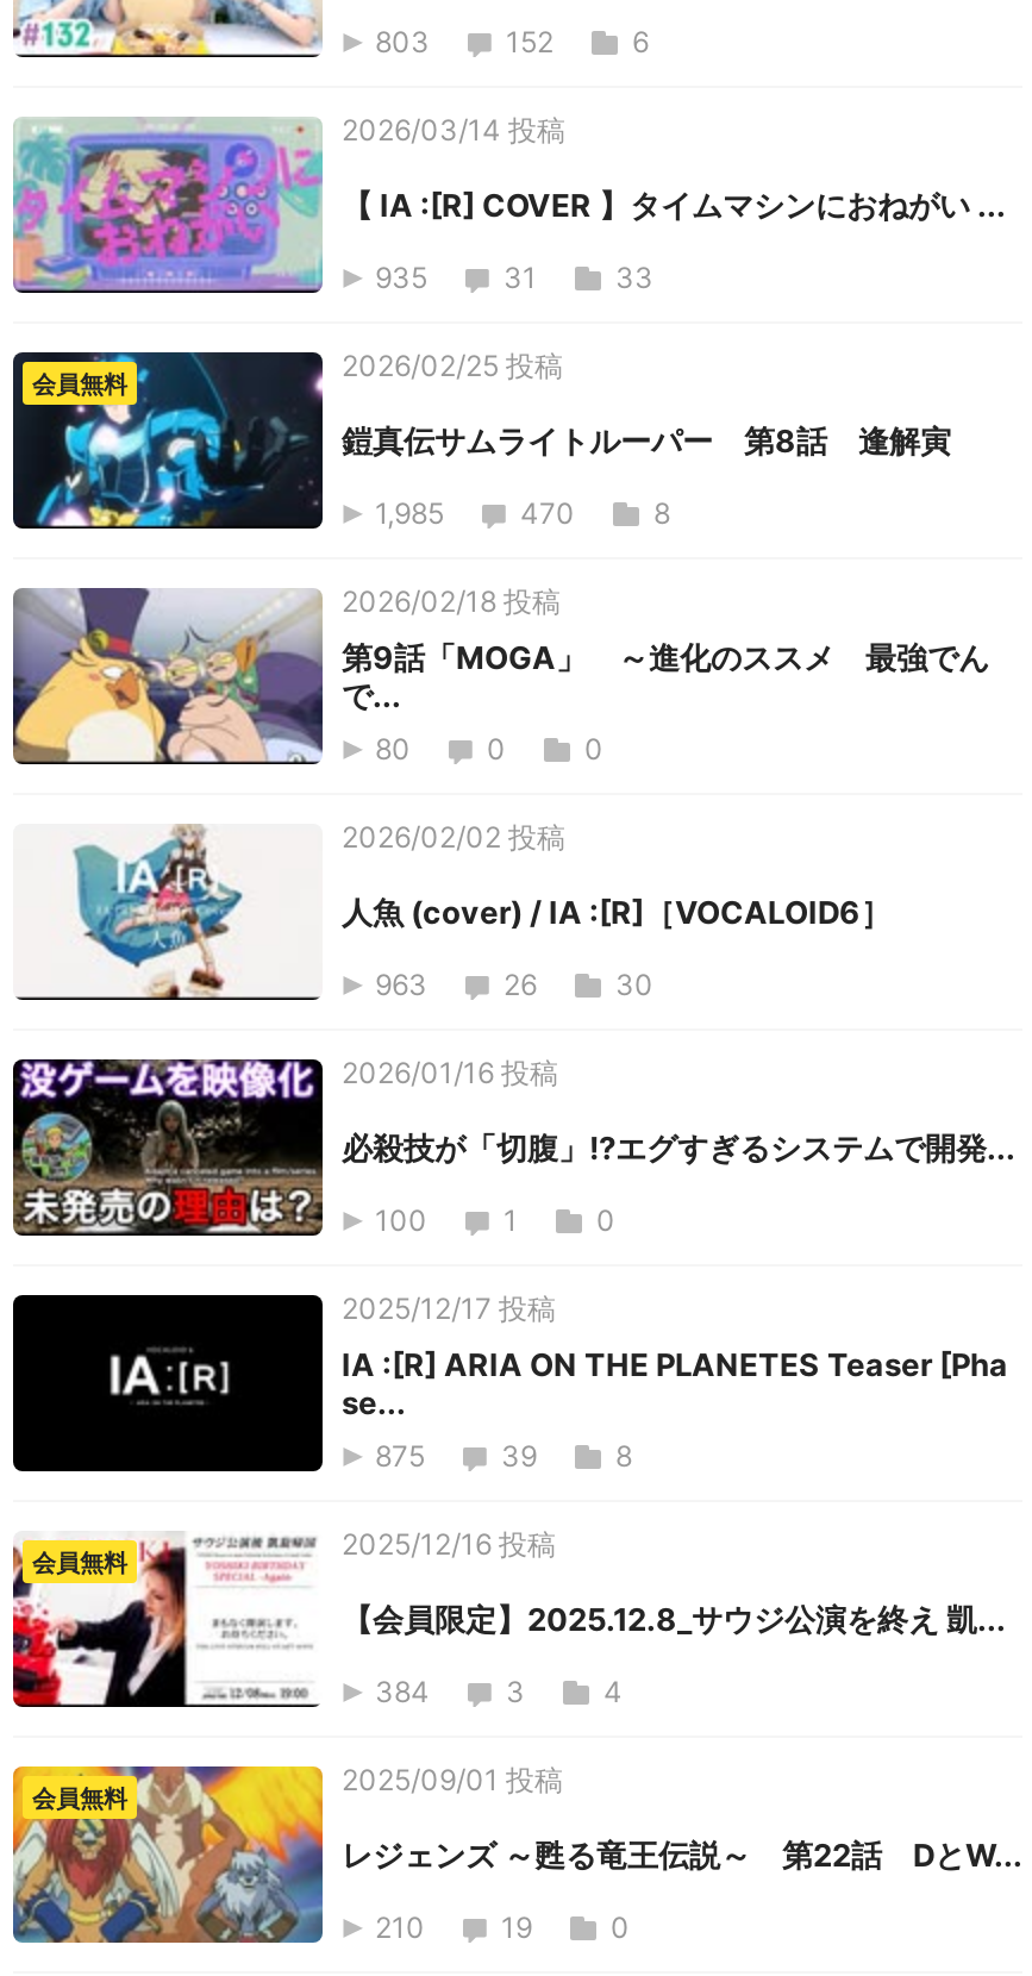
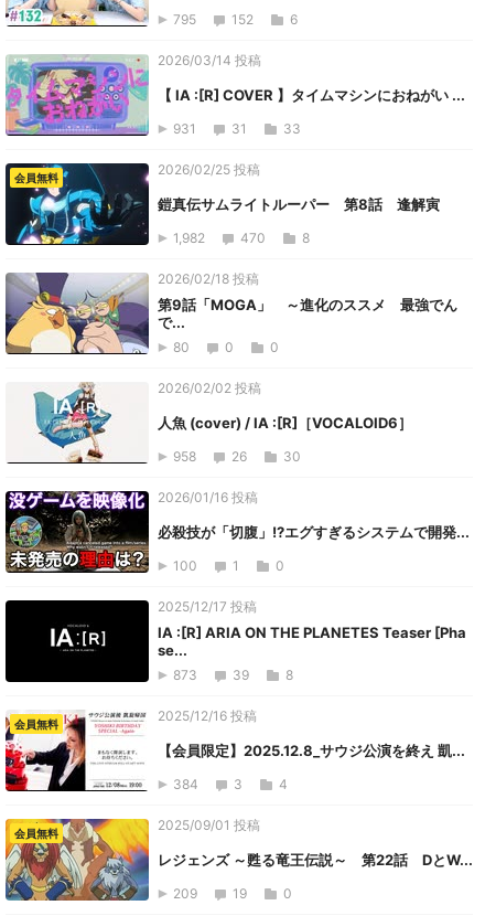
[375,24,430,60] 803 -> [173,11,196,28] 795
[375,259,427,295] 935 -> [173,120,196,137] 931
[375,495,444,531] 1,985 -> [173,230,205,246] 1,982
[375,967,427,1002] 963 -> [173,448,196,465] 958
[375,1438,425,1474] 875 -> [173,667,197,683] 873
[375,1909,425,1945] 210 -> [173,885,197,902] 209

